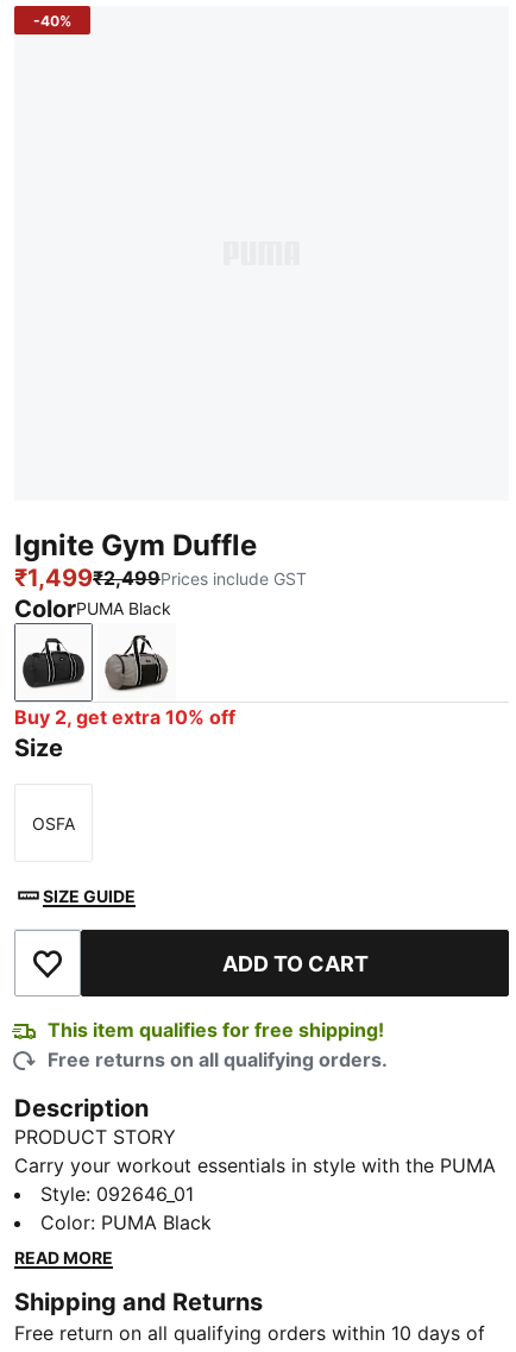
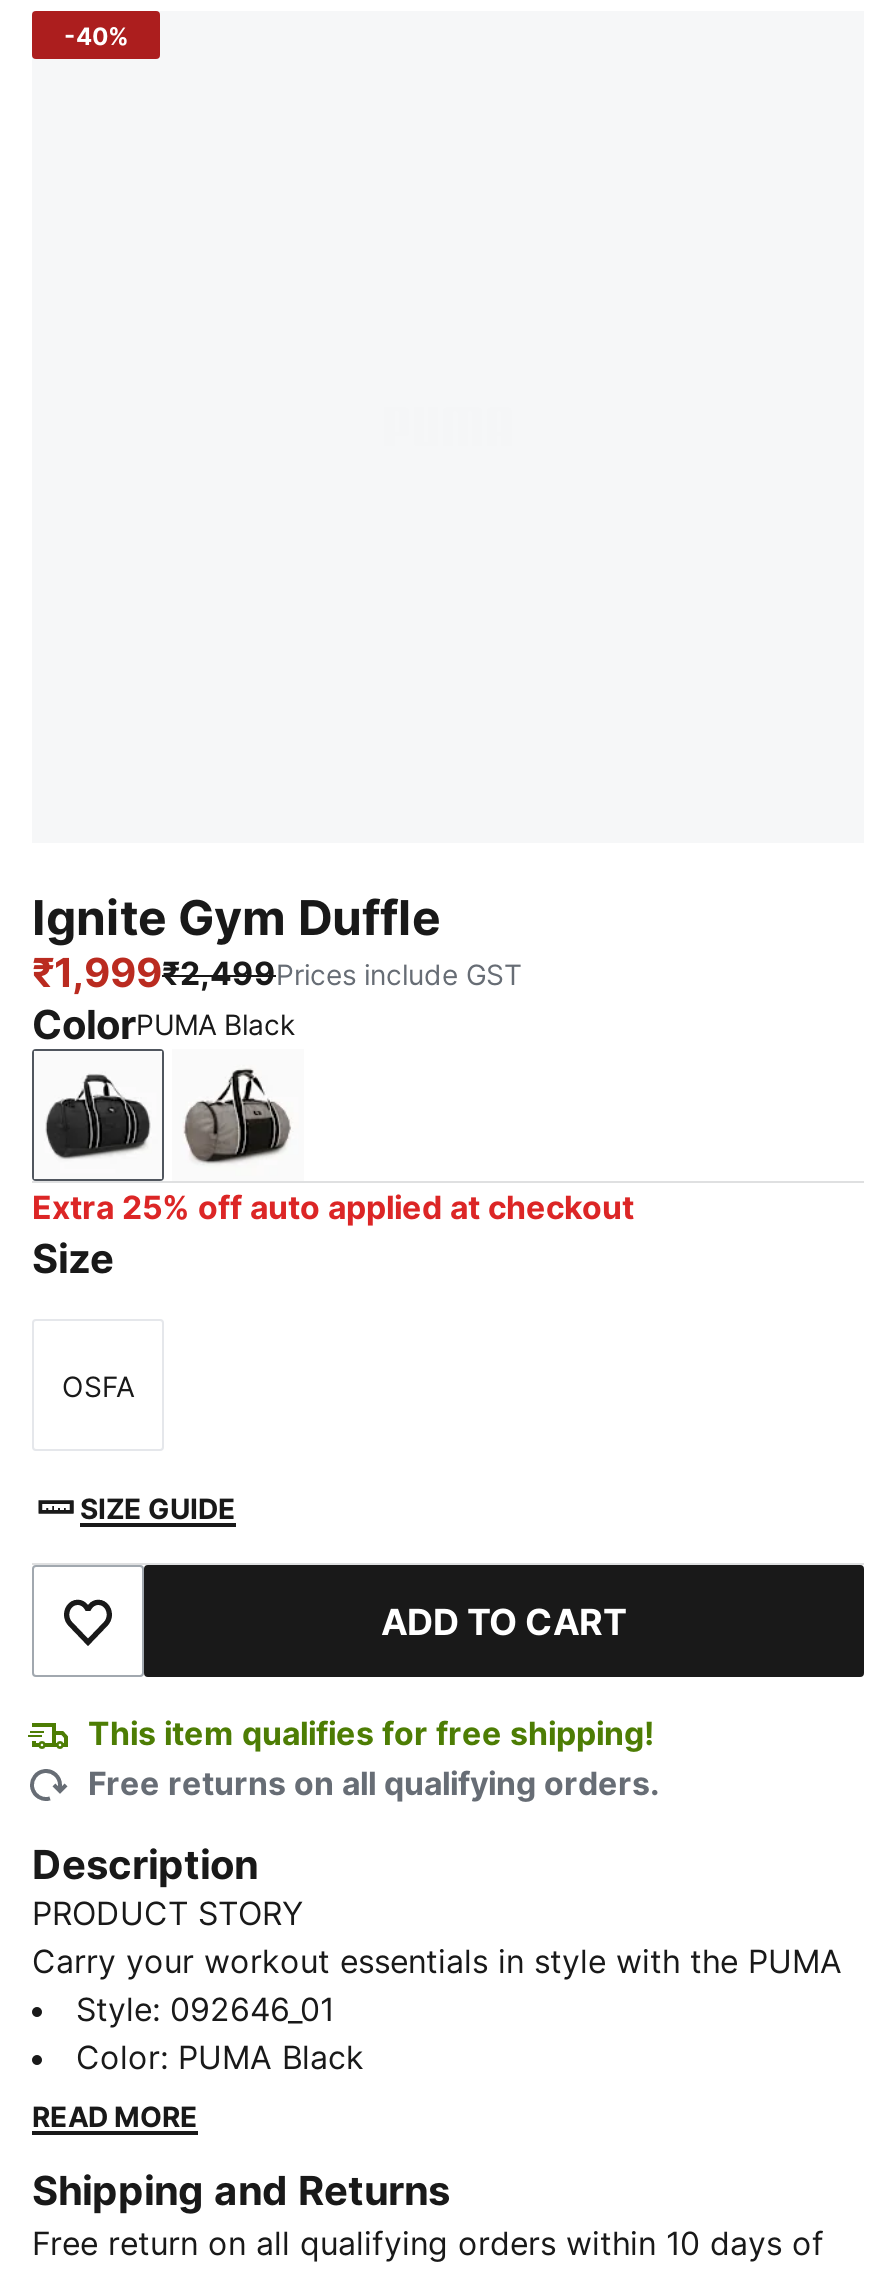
[14,564,307,592] ₹1,499₹2,499Prices include GST -> [32,949,522,997] ₹1,999₹2,499Prices include GST
[14,705,235,729] Buy 2, get extra 10% off -> [32,1187,634,1227] Extra 25% off auto applied at checkout

